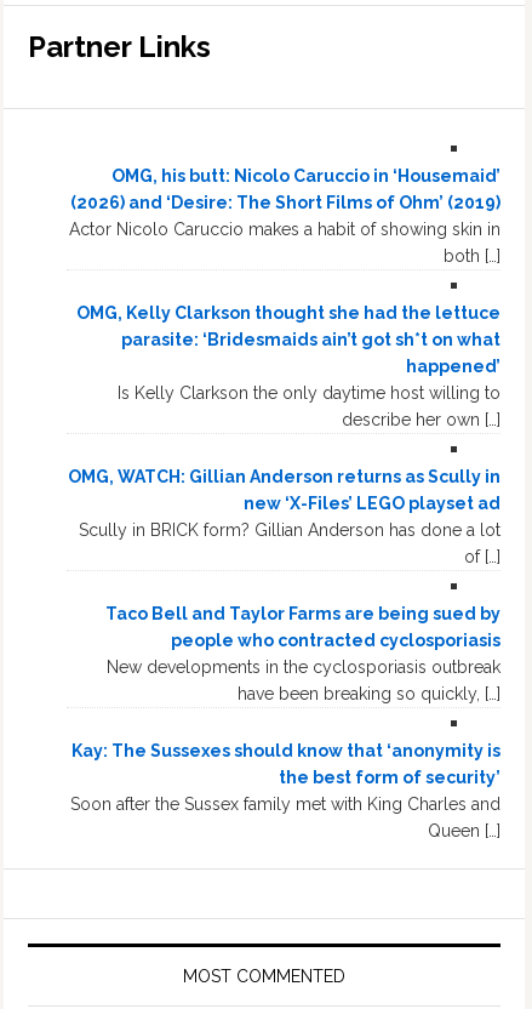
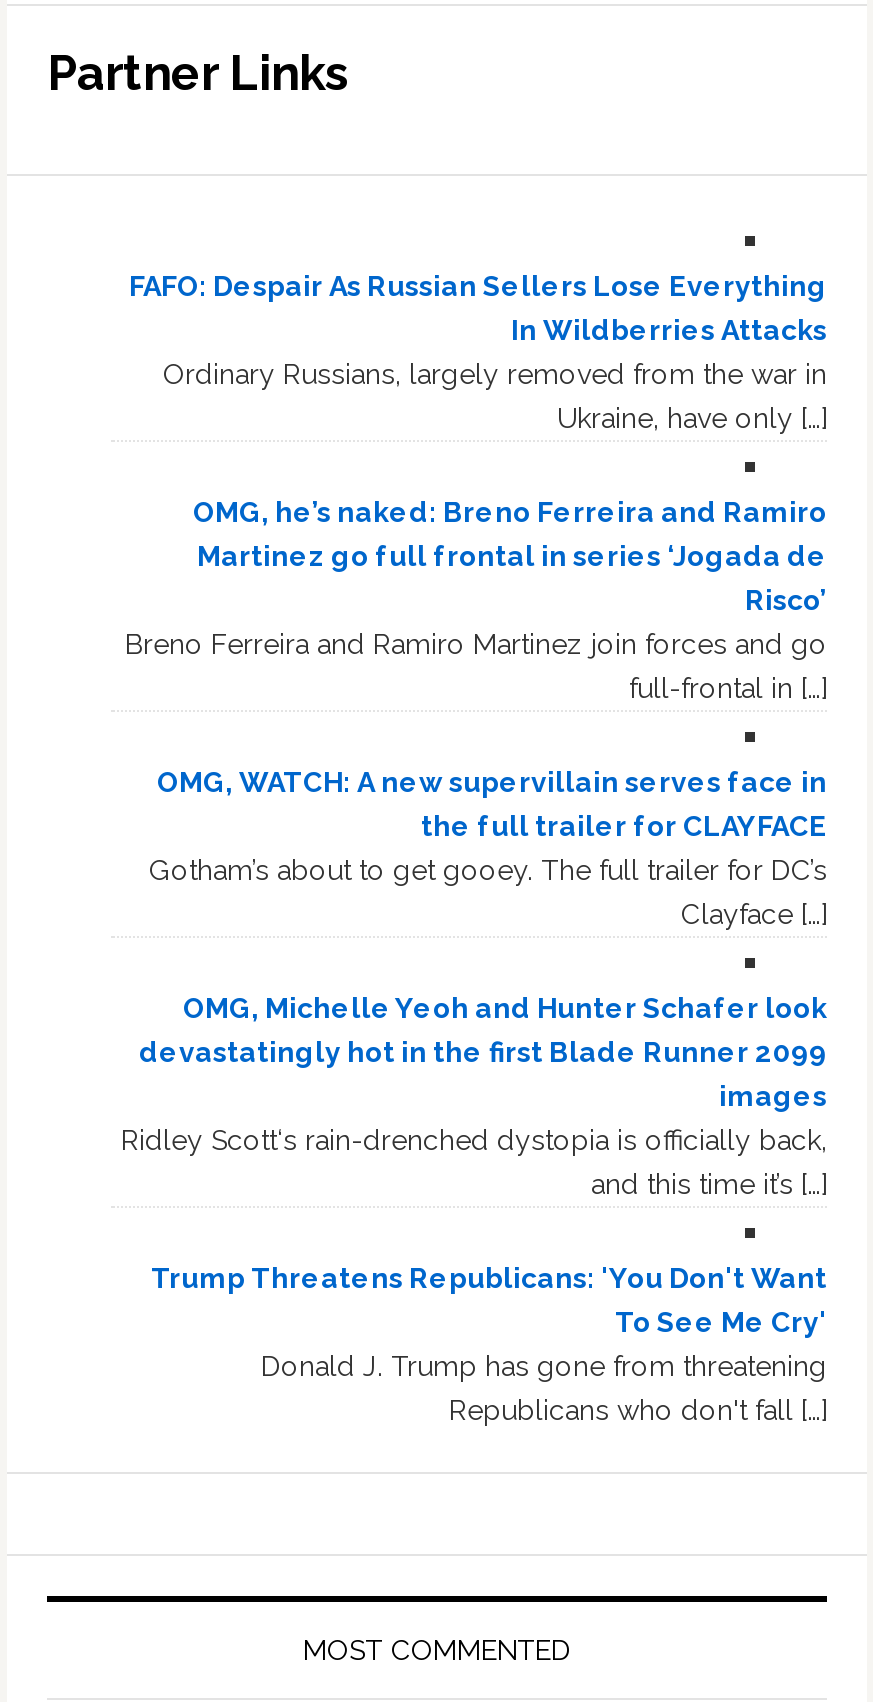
[69,166,500,266] OMG, his butt: Nicolo Caruccio in ‘Housemaid’ | (2026) and ‘Desire: The Short Films of Ohm’ (2019) | Actor Nicolo Caruccio makes a habit of showing skin in | both […] -> [129,270,827,434] FAFO: Despair As Russian Sellers Lose Everything | In Wildberries Attacks | Ordinary Russians, largely removed from the war in | Ukraine, have only […]
[76,303,500,429] OMG, Kelly Clarkson thought she had the lettuce | parasite: ‘Bridesmaids ain’t got sh*t on what | happened’ | Is Kelly Clarkson the only daytime host willing to | describe her own […] -> [125,496,827,704] OMG, he’s naked: Breno Ferreira and Ramiro | Martinez go full frontal in series ‘Jogada de | Risco’ | Breno Ferreira and Ramiro Martinez join forces and go | full-frontal in […]
[68,467,500,566] OMG, WATCH: Gillian Anderson returns as Scully in | new ‘X-Files’ LEGO playset ad | Scully in BRICK form? Gillian Anderson has done a lot | of […] -> [149,766,827,930] OMG, WATCH: A new supervillain serves face in | the full trailer for CLAYFACE | Gotham’s about to get gooey. The full trailer for DC’s | Clayface […]
[105,604,500,703] Taco Bell and Taylor Farms are being sued by | people who contracted cyclosporiasis | New developments in the cyclosporiasis outbreak | have been breaking so quickly, […] -> [121,992,827,1200] OMG, Michelle Yeoh and Hunter Schafer look | devastatingly hot in the first Blade Runner 2099 | images | Ridley Scott‘s rain-drenched dystopia is officially back, | and this time it’s […]
[70,741,500,840] Kay: The Sussexes should know that ‘anonymity is | the best form of security’ | Soon after the Sussex family met with King Charles and | Queen […] -> [151,1262,827,1426] Trump Threatens Republicans: 'You Don't Want | To See Me Cry' | Donald J. Trump has gone from threatening | Republicans who don't fall […]

